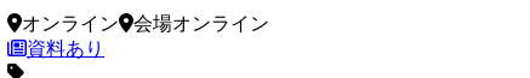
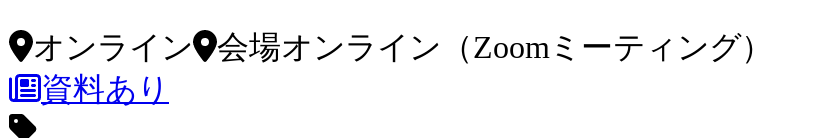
[133,13,269,33] 会場オンライン -> [217,29,773,63] 会場オンライン（Zoomミーティング）

